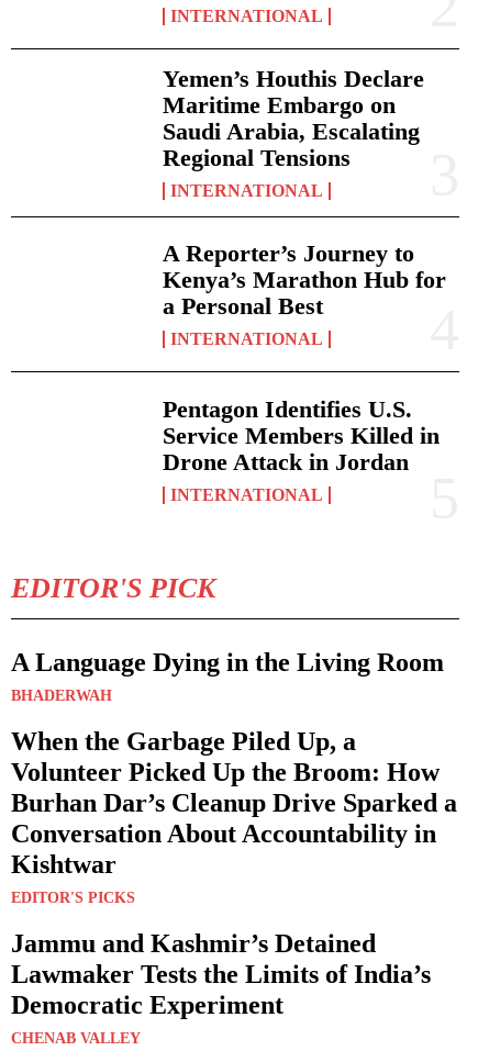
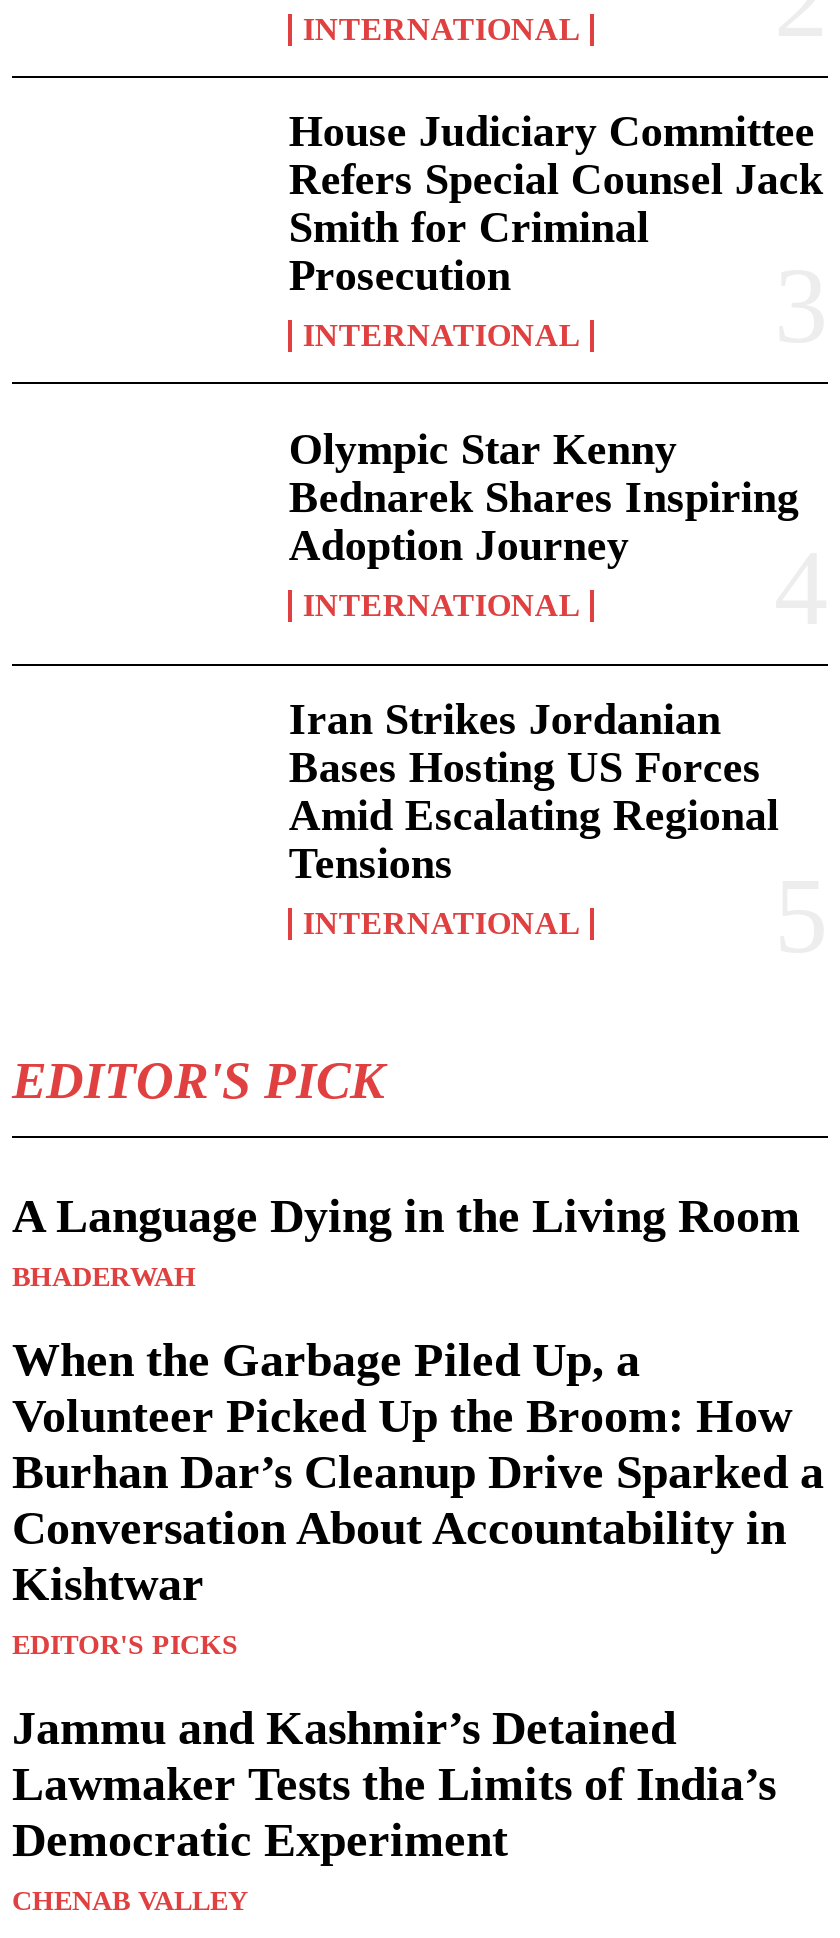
[163,65,425,172] Yemen’s Houthis Declare | Maritime Embargo on | Saudi Arabia, Escalating | Regional Tensions -> [289,106,823,300] House Judiciary Committee | Refers Special Counsel Jack | Smith for Criminal | Prosecution
[163,240,447,320] A Reporter’s Journey to | Kenya’s Marathon Hub for | a Personal Best -> [289,425,799,571] Olympic Star Kenny | Bednarek Shares Inspiring | Adoption Journey
[163,395,440,475] Pentagon Identifies U.S. | Service Members Killed in | Drone Attack in Jordan -> [289,695,779,889] Iran Strikes Jordanian | Bases Hosting US Forces | Amid Escalating Regional | Tensions

